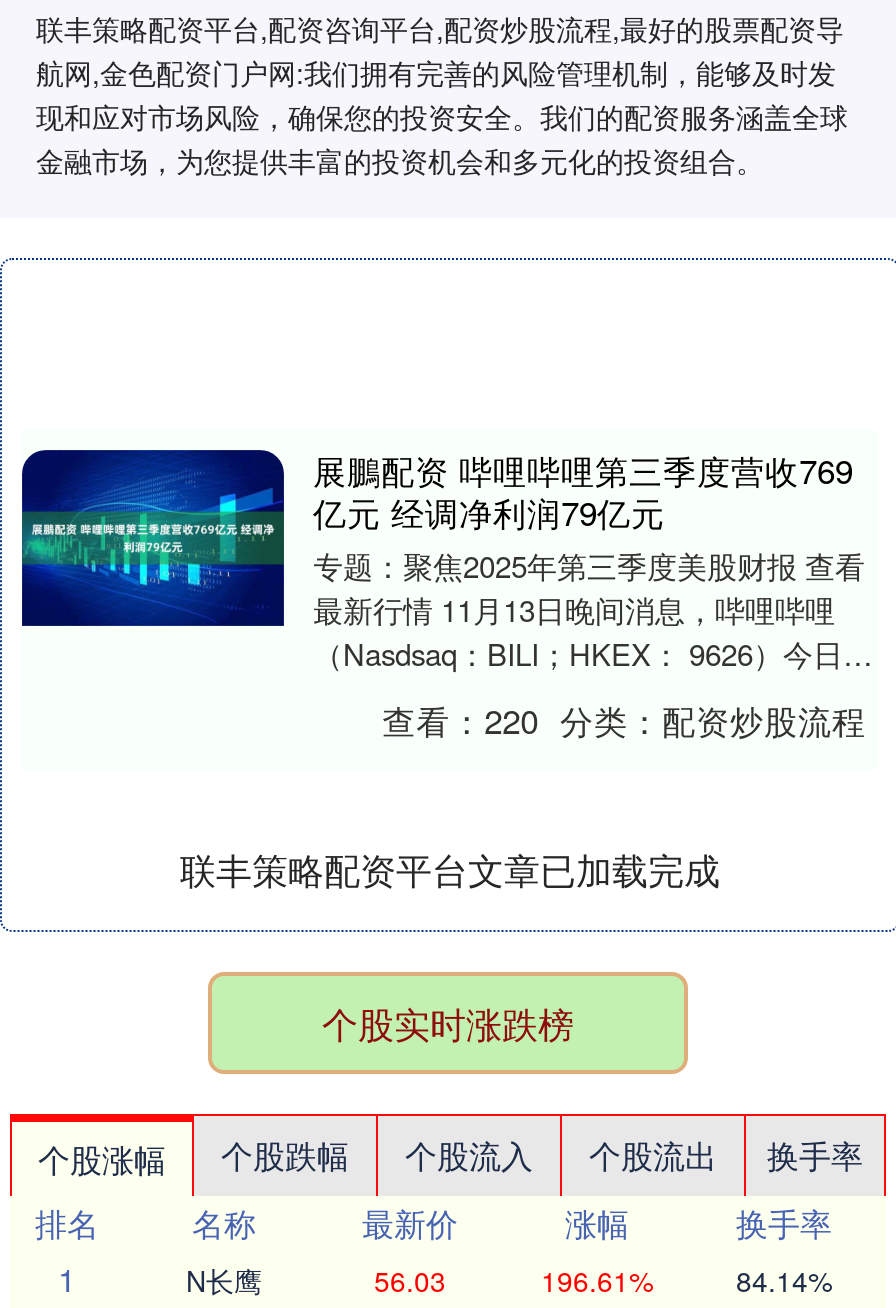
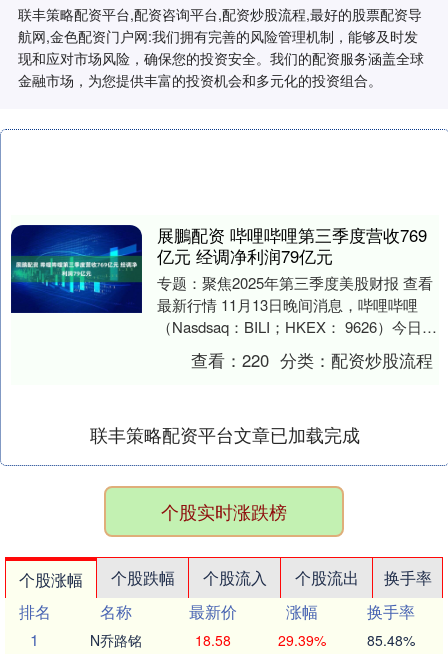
[186,1260,832,1300] N长鹰 | 56.03 | 196.61% | 84.14% -> [90,630,414,650] N乔路铭 | 18.58 | 29.39% | 85.48%

